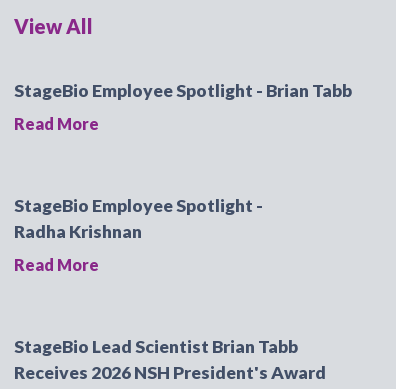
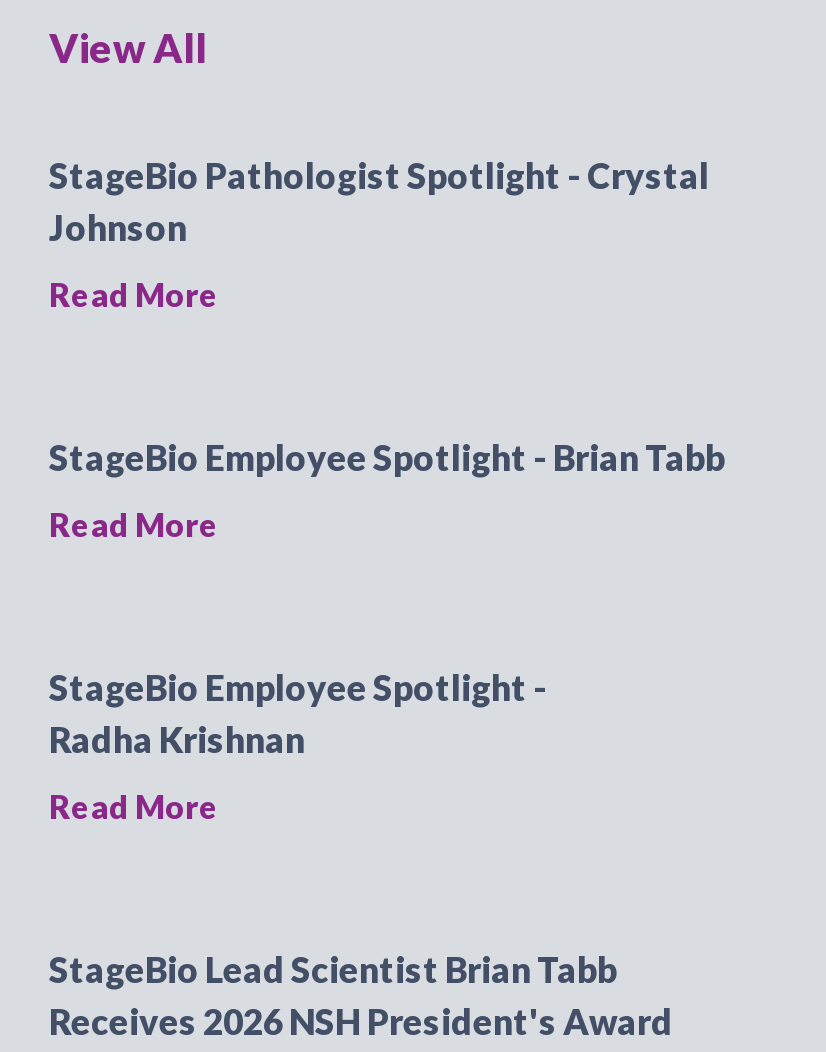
none -> [49,154,709,312] StageBio Pathologist Spotlight - Crystal | Johnson | Read More

